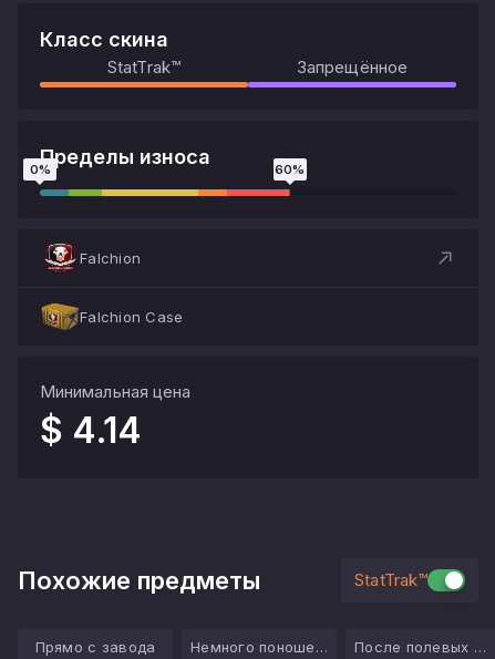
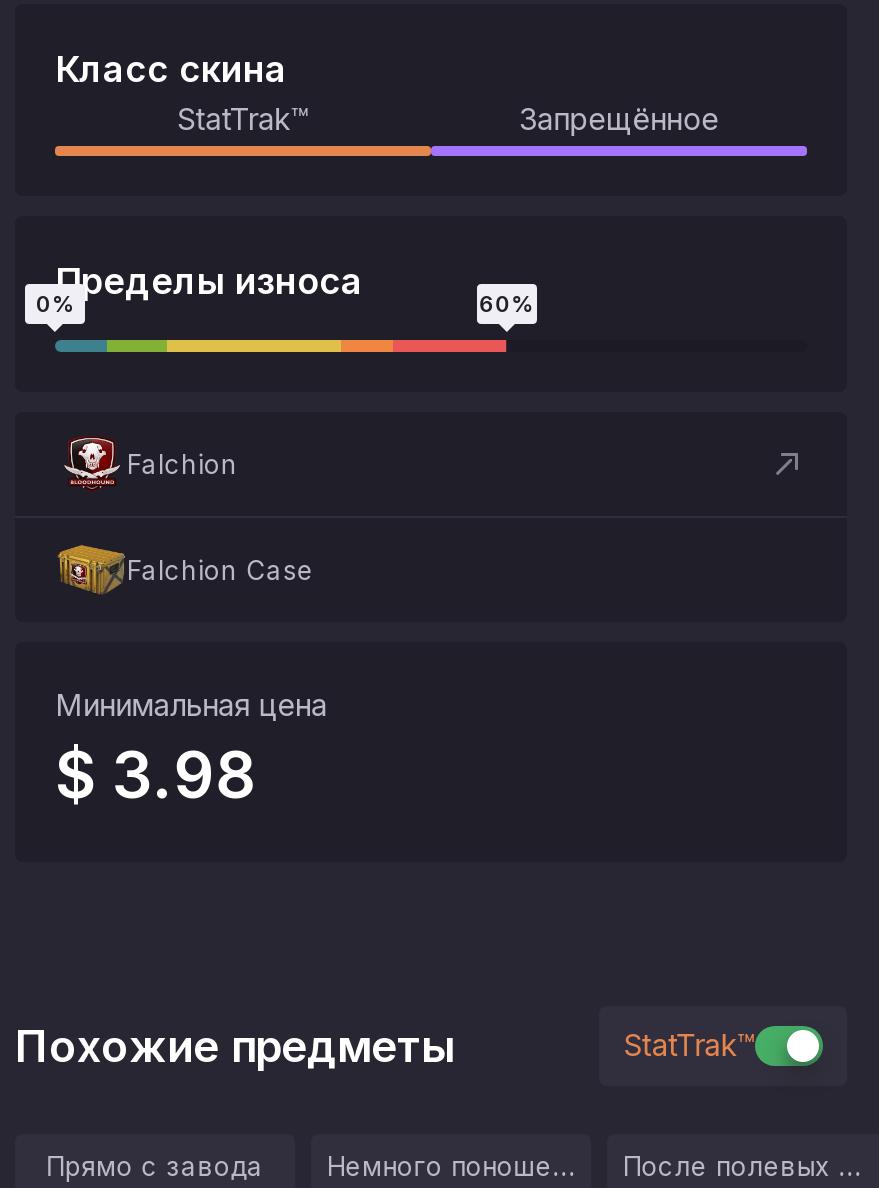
[40,409,142,452] $ 4.14 -> [55,736,257,814] $ 3.98

